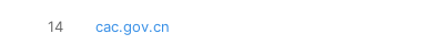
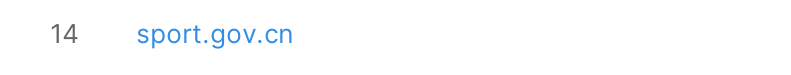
[96,18,170,35] cac.gov.cn -> [136,17,294,49] sport.gov.cn

